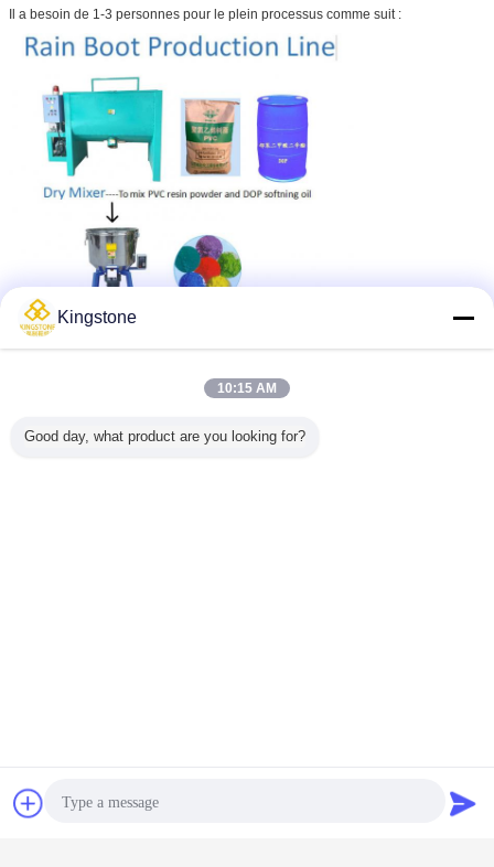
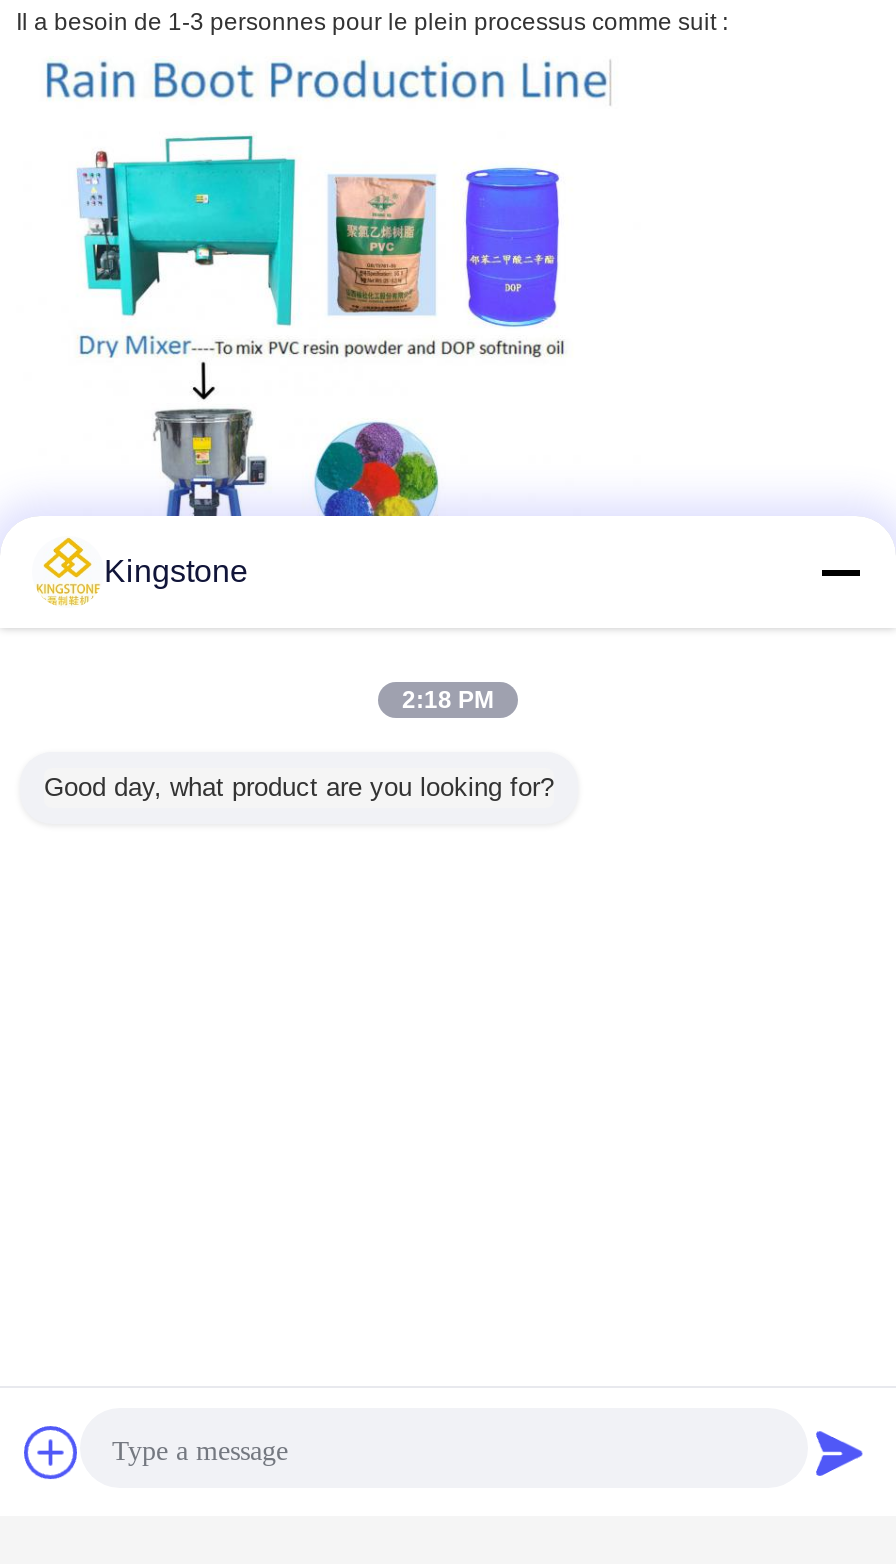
[217,381,277,396] 10:15 AM -> [402,686,494,714] 2:18 PM

